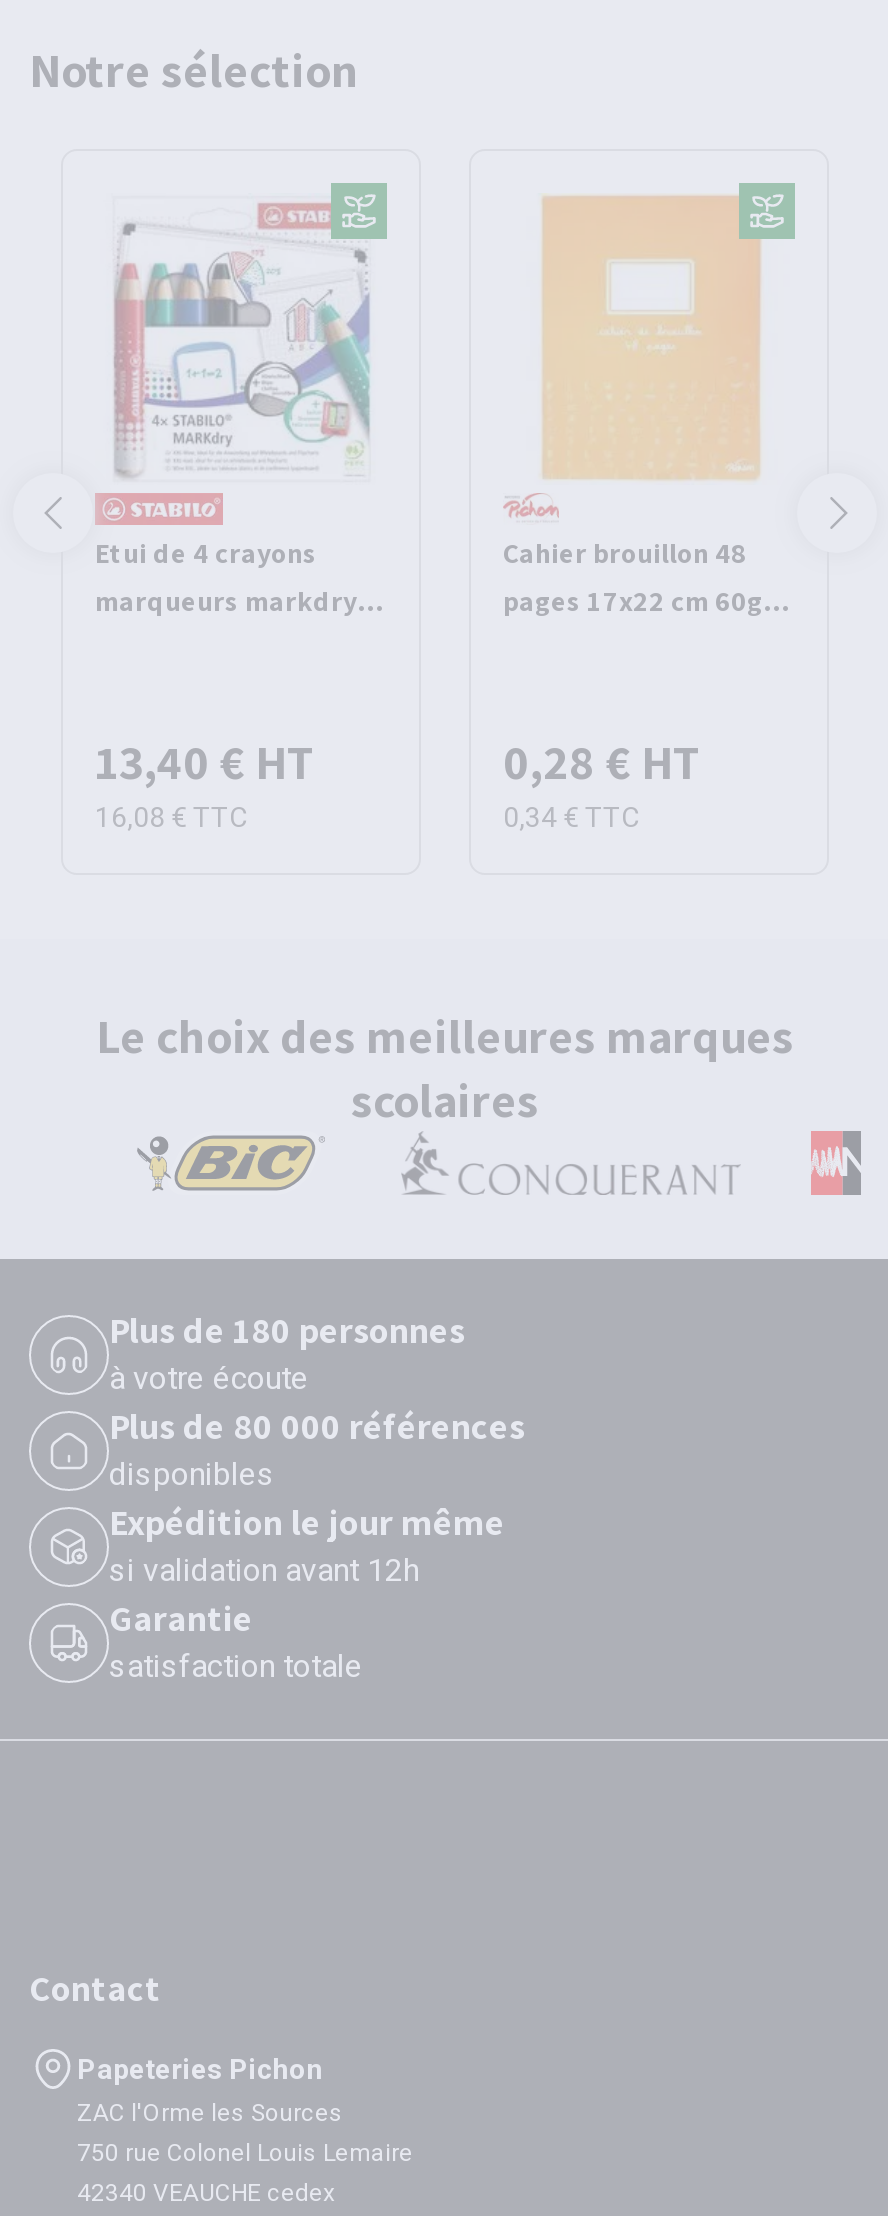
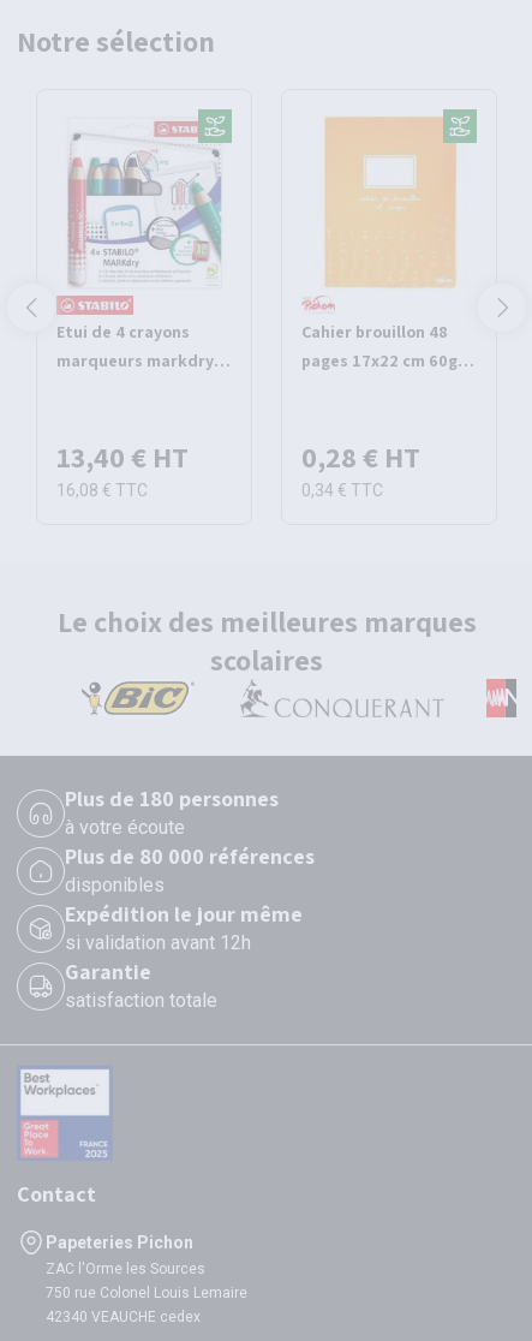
none -> [17,1066,113,1161] [image]

